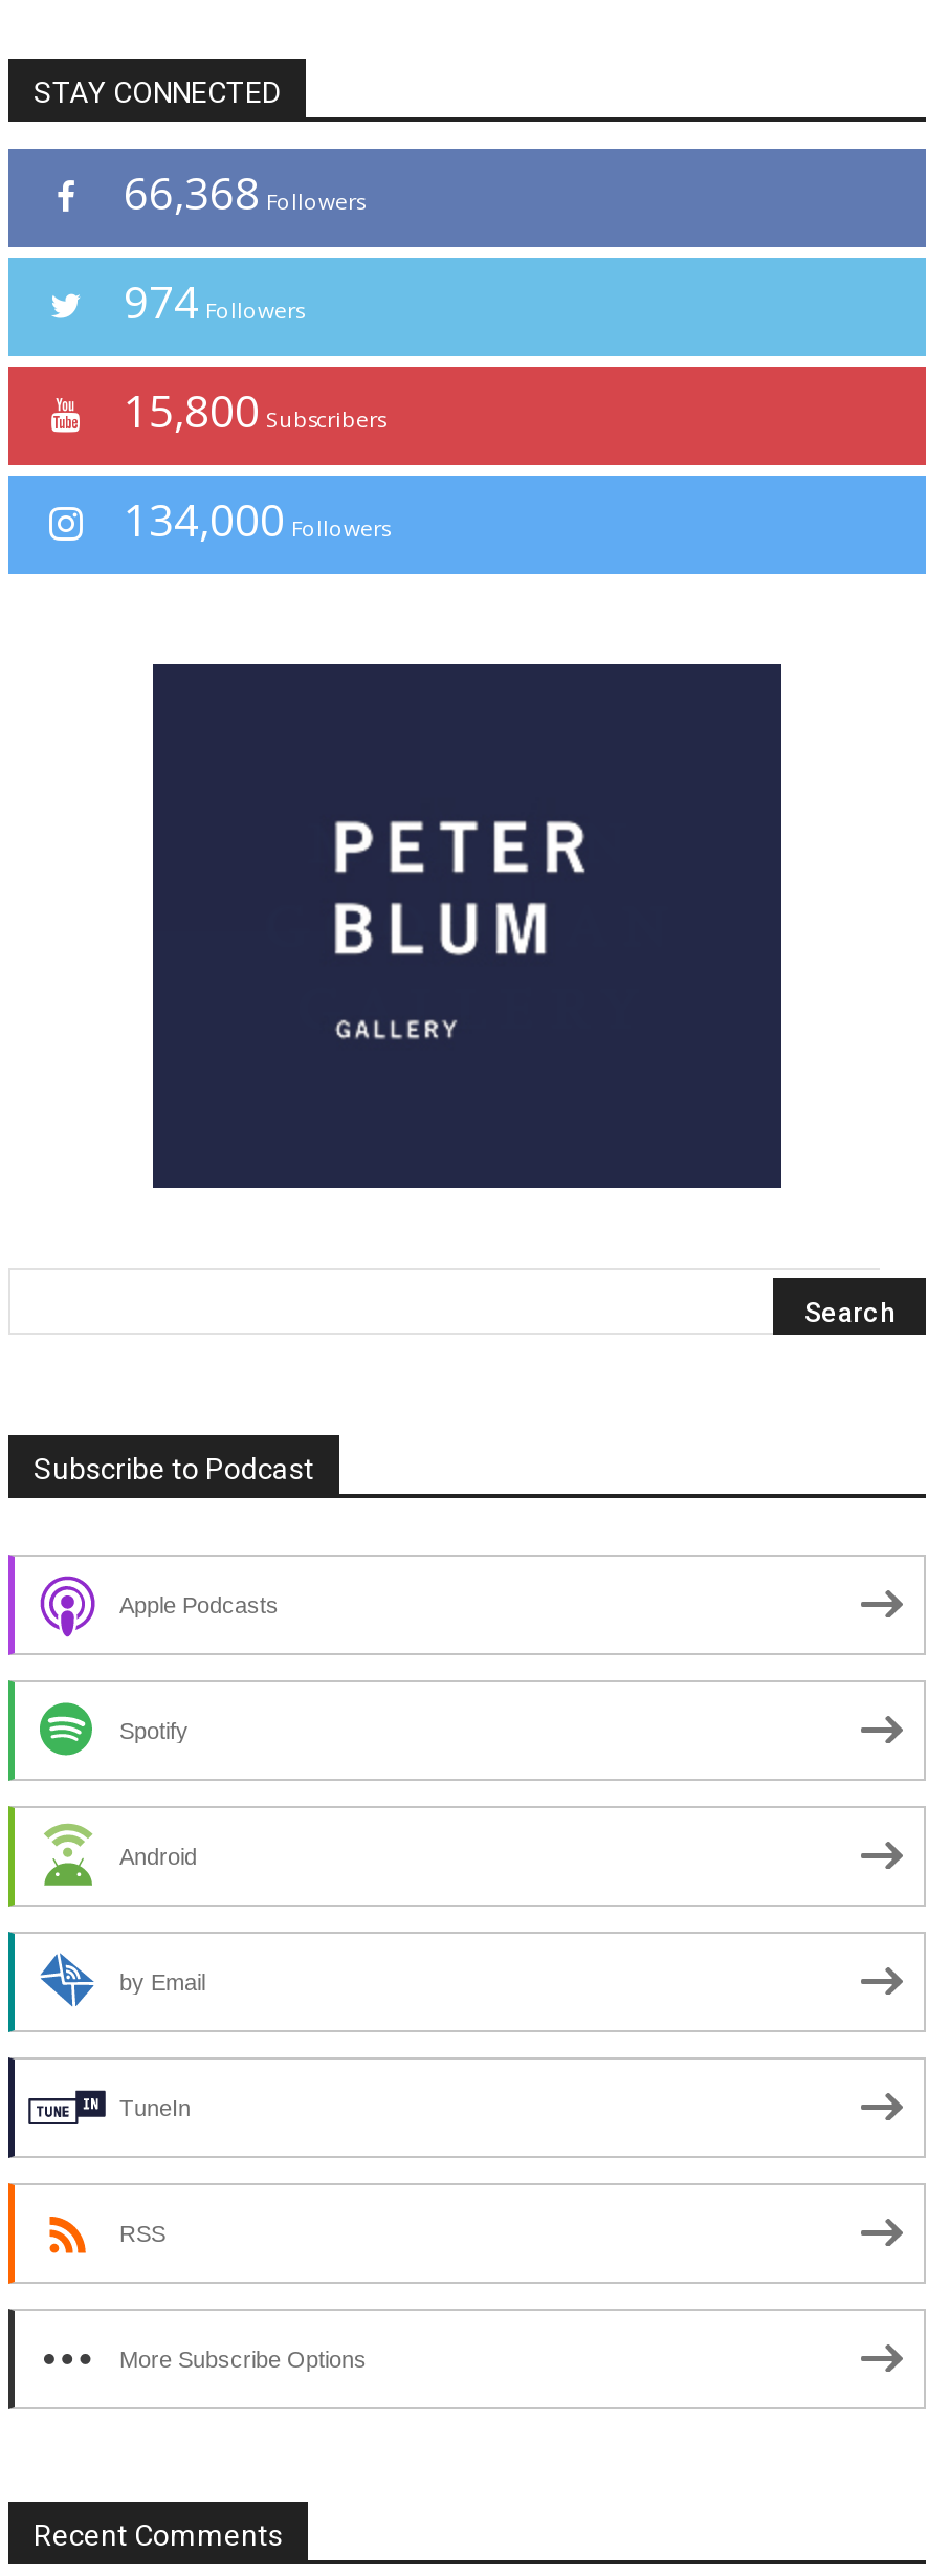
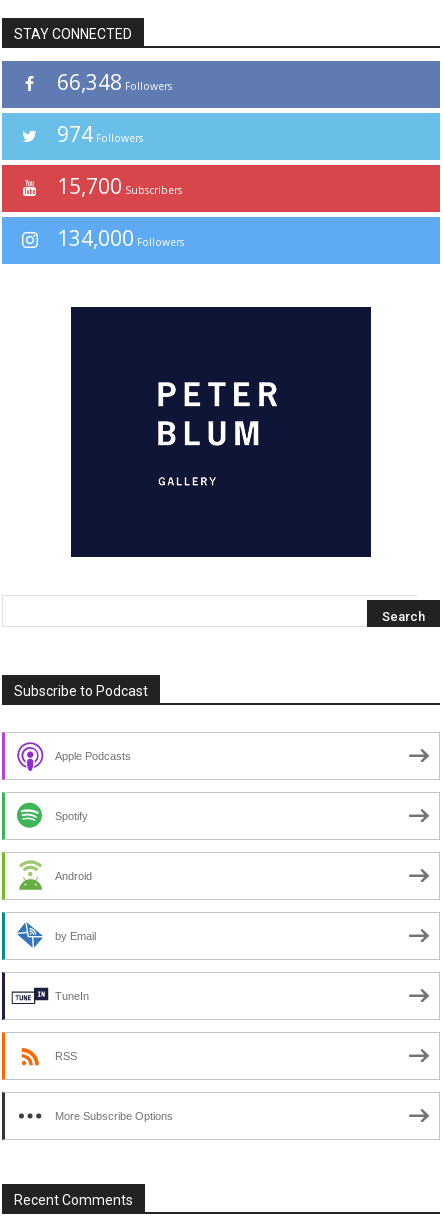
[124,163,364,222] 66,368 Followers -> [57,68,172,96] 66,348 Followers
[124,381,385,440] 15,800 Subscribers -> [57,172,182,200] 15,700 Subscribers

